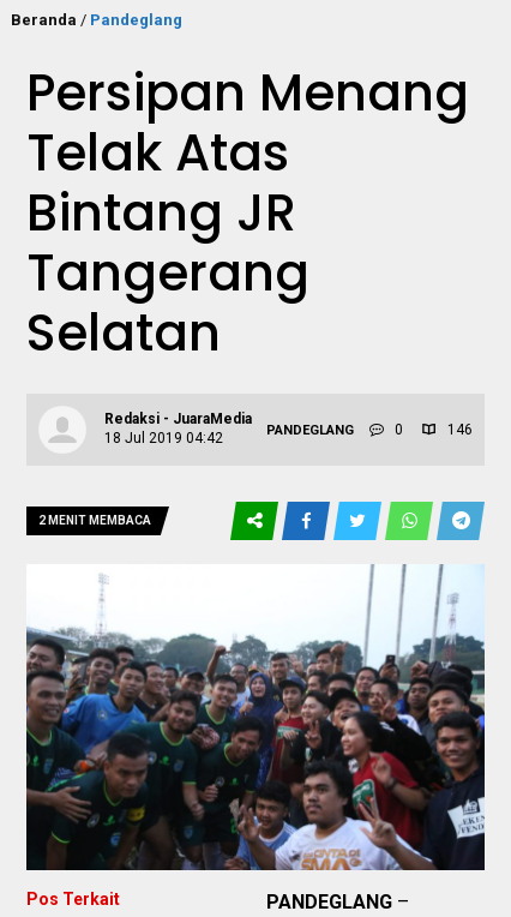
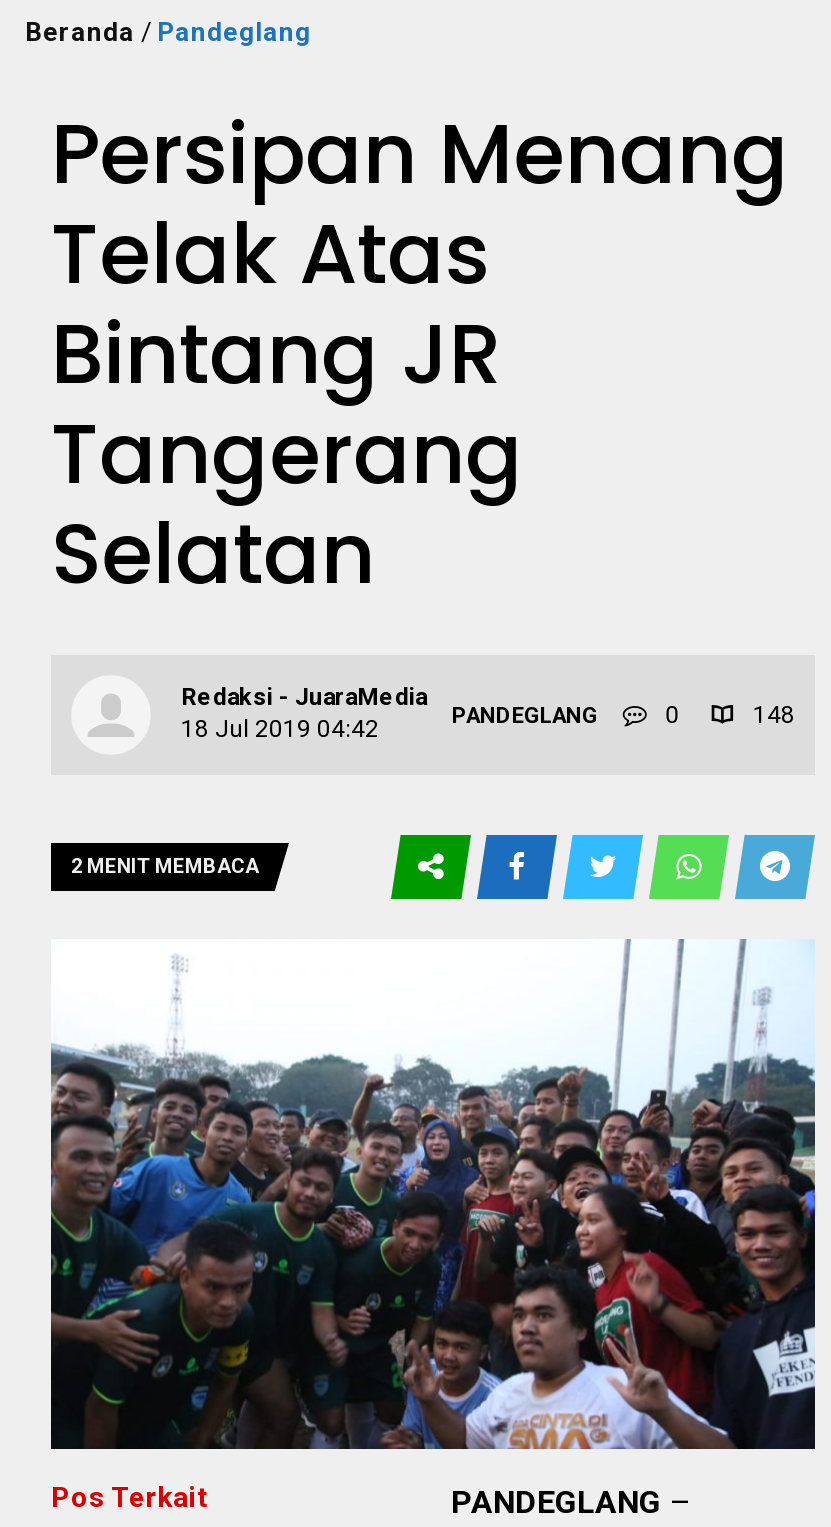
[444,421,473,438] 146 -> [747,701,795,729] 148

